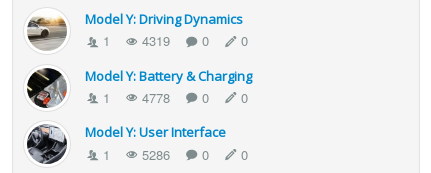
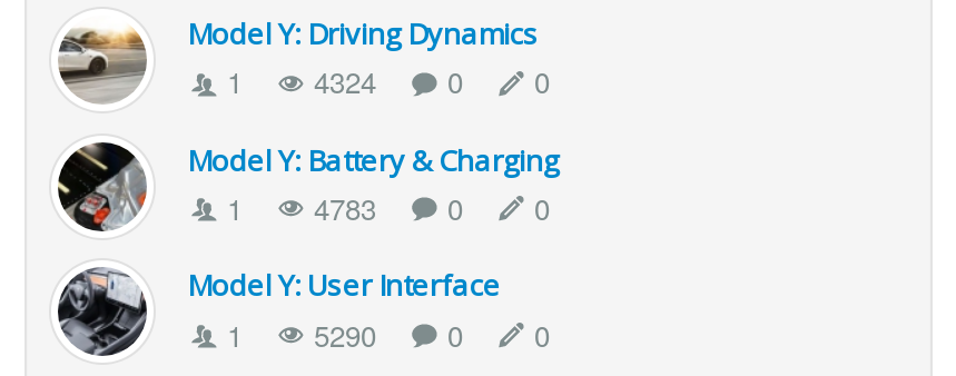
[99,31,248,50] 1 4319 0 0 -> [218,61,550,103] 1 4324 0 0
[99,88,248,107] 1 4778 0 0 -> [218,187,550,229] 1 4783 0 0
[99,144,248,163] 1 5286 0 0 -> [218,313,550,355] 1 5290 0 0

